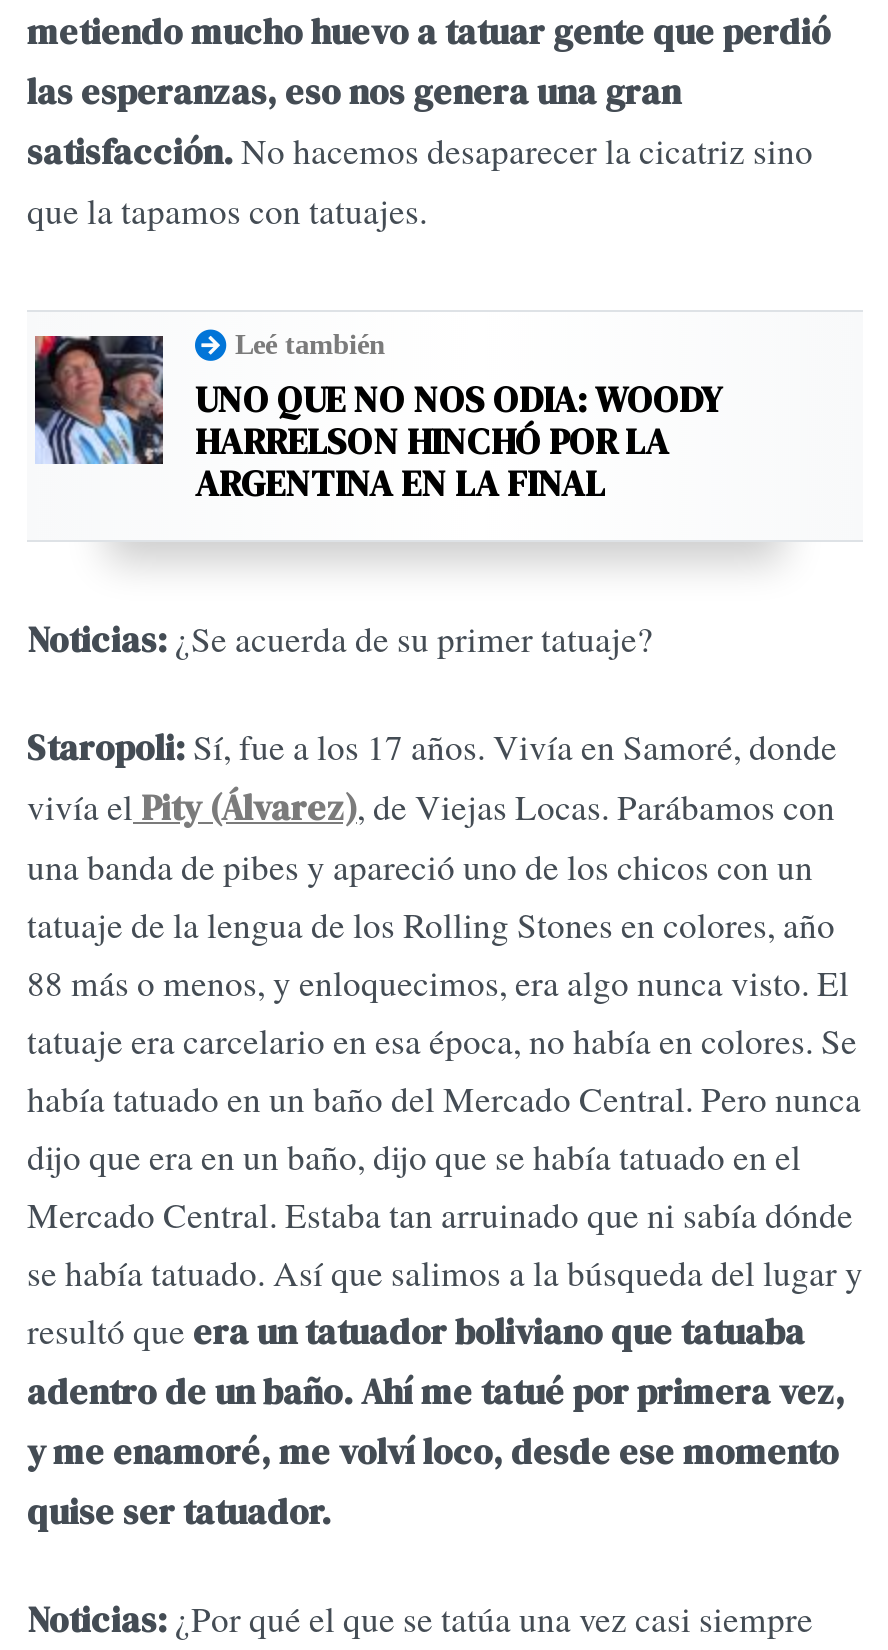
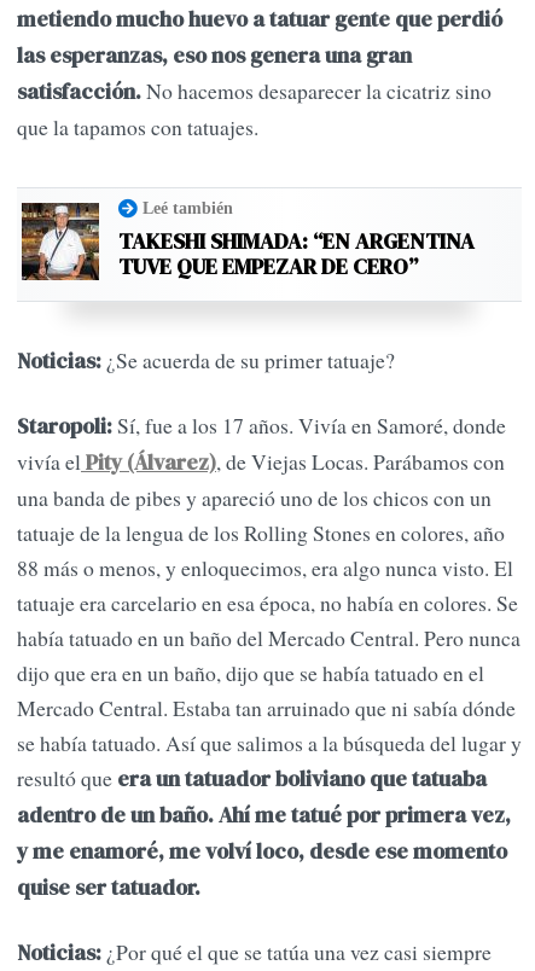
[33,334,723,507] [image] | UNO QUE NO NOS ODIA: WOODY | HARRELSON HINCHÓ POR LA | ARGENTINA EN LA FINAL -> [21,202,475,281] [image] | TAKESHI SHIMADA: “EN ARGENTINA | TUVE QUE EMPEZAR DE CERO”

